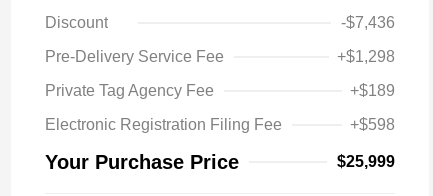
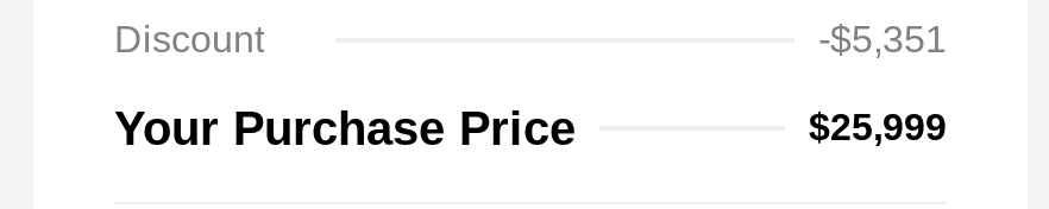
[45,14,395,133] -$7,436 | Pre-Delivery Service Fee | +$1,298 | Private Tag Agency Fee | +$189 | Electronic Registration Filing Fee | +$598 -> [818,19,947,59] -$5,351

